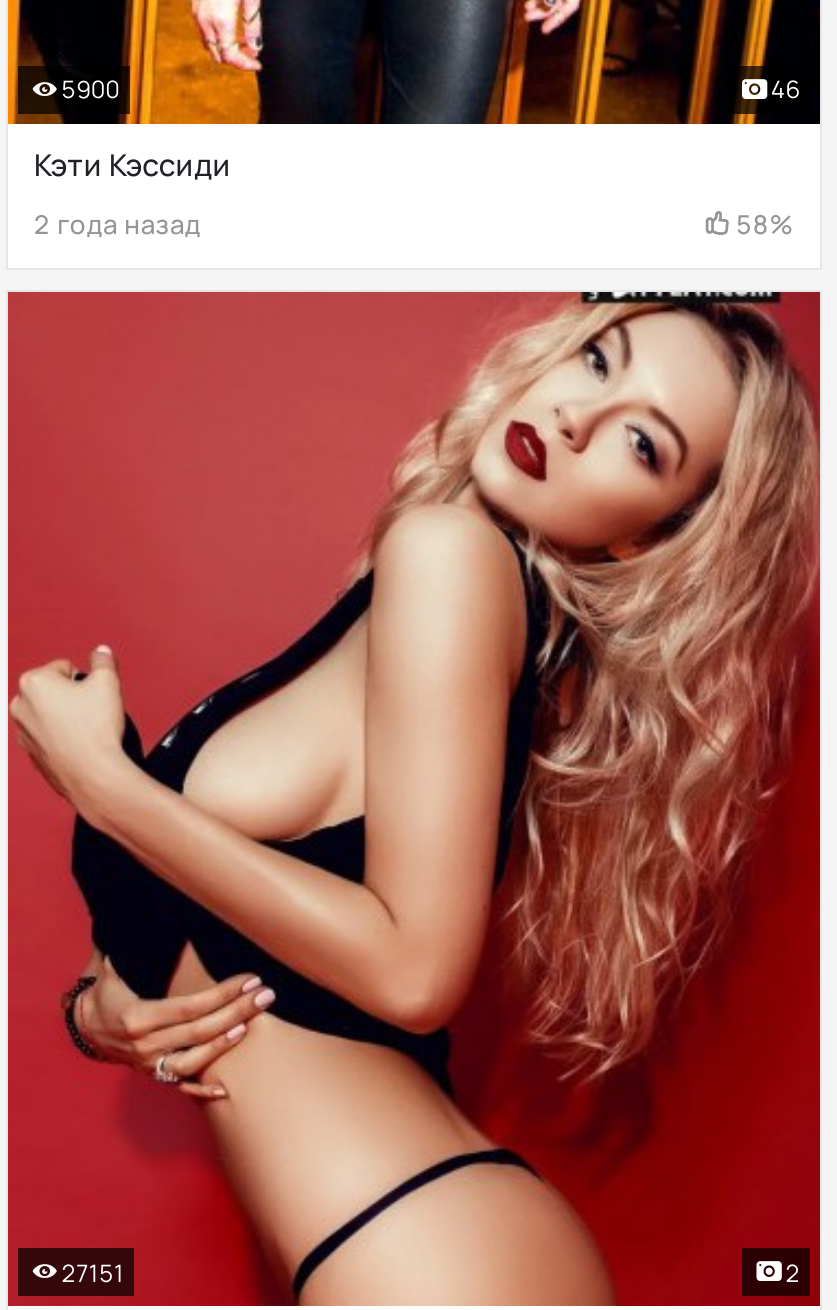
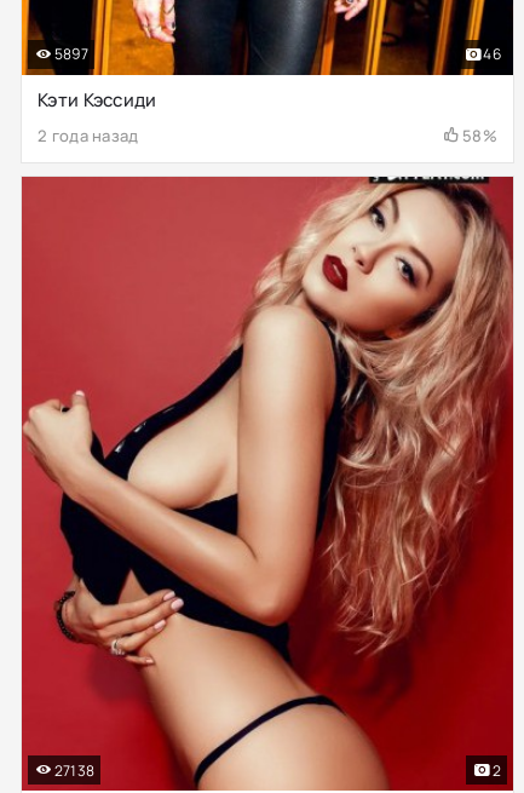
[62,72,120,106] 5900 -> [54,44,88,64] 5897
[62,1255,125,1289] 27151 -> [54,760,95,780] 27138

